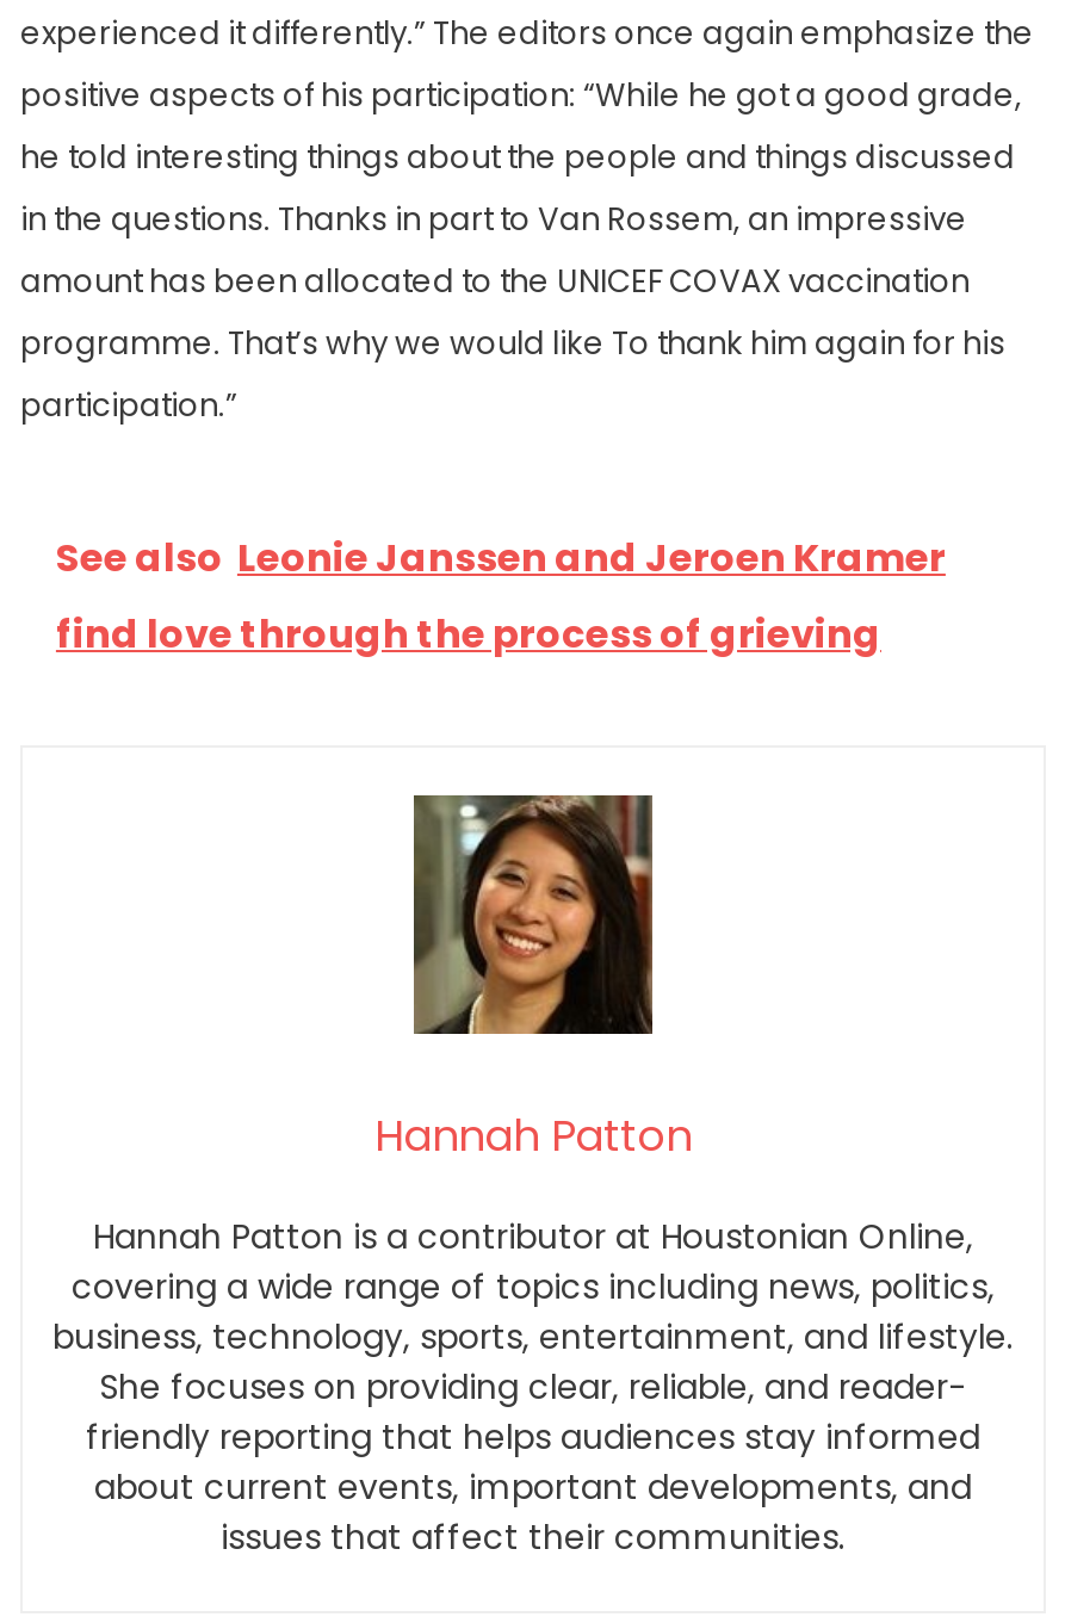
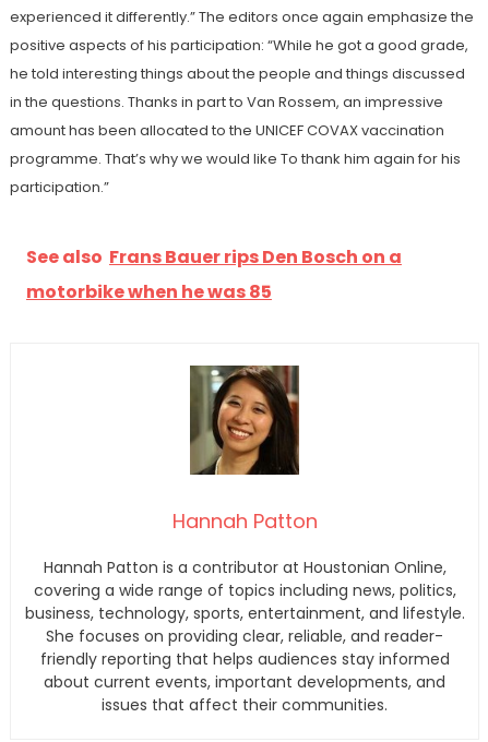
[56,531,946,662] See also Leonie Janssen and Jeroen Kramer | find love through the process of grieving -> [26,244,402,304] See also Frans Bauer rips Den Bosch on a | motorbike when he was 85

